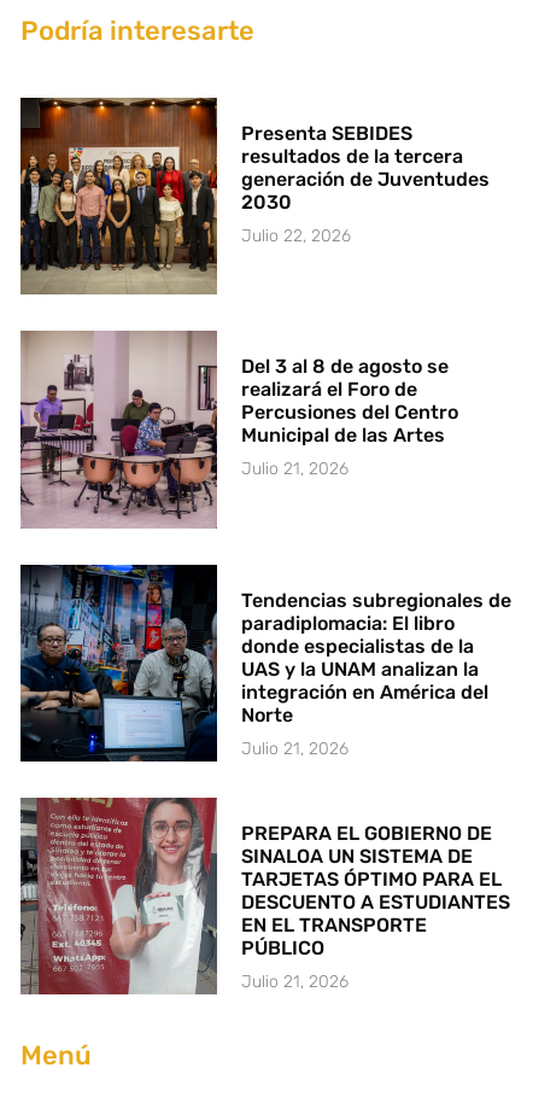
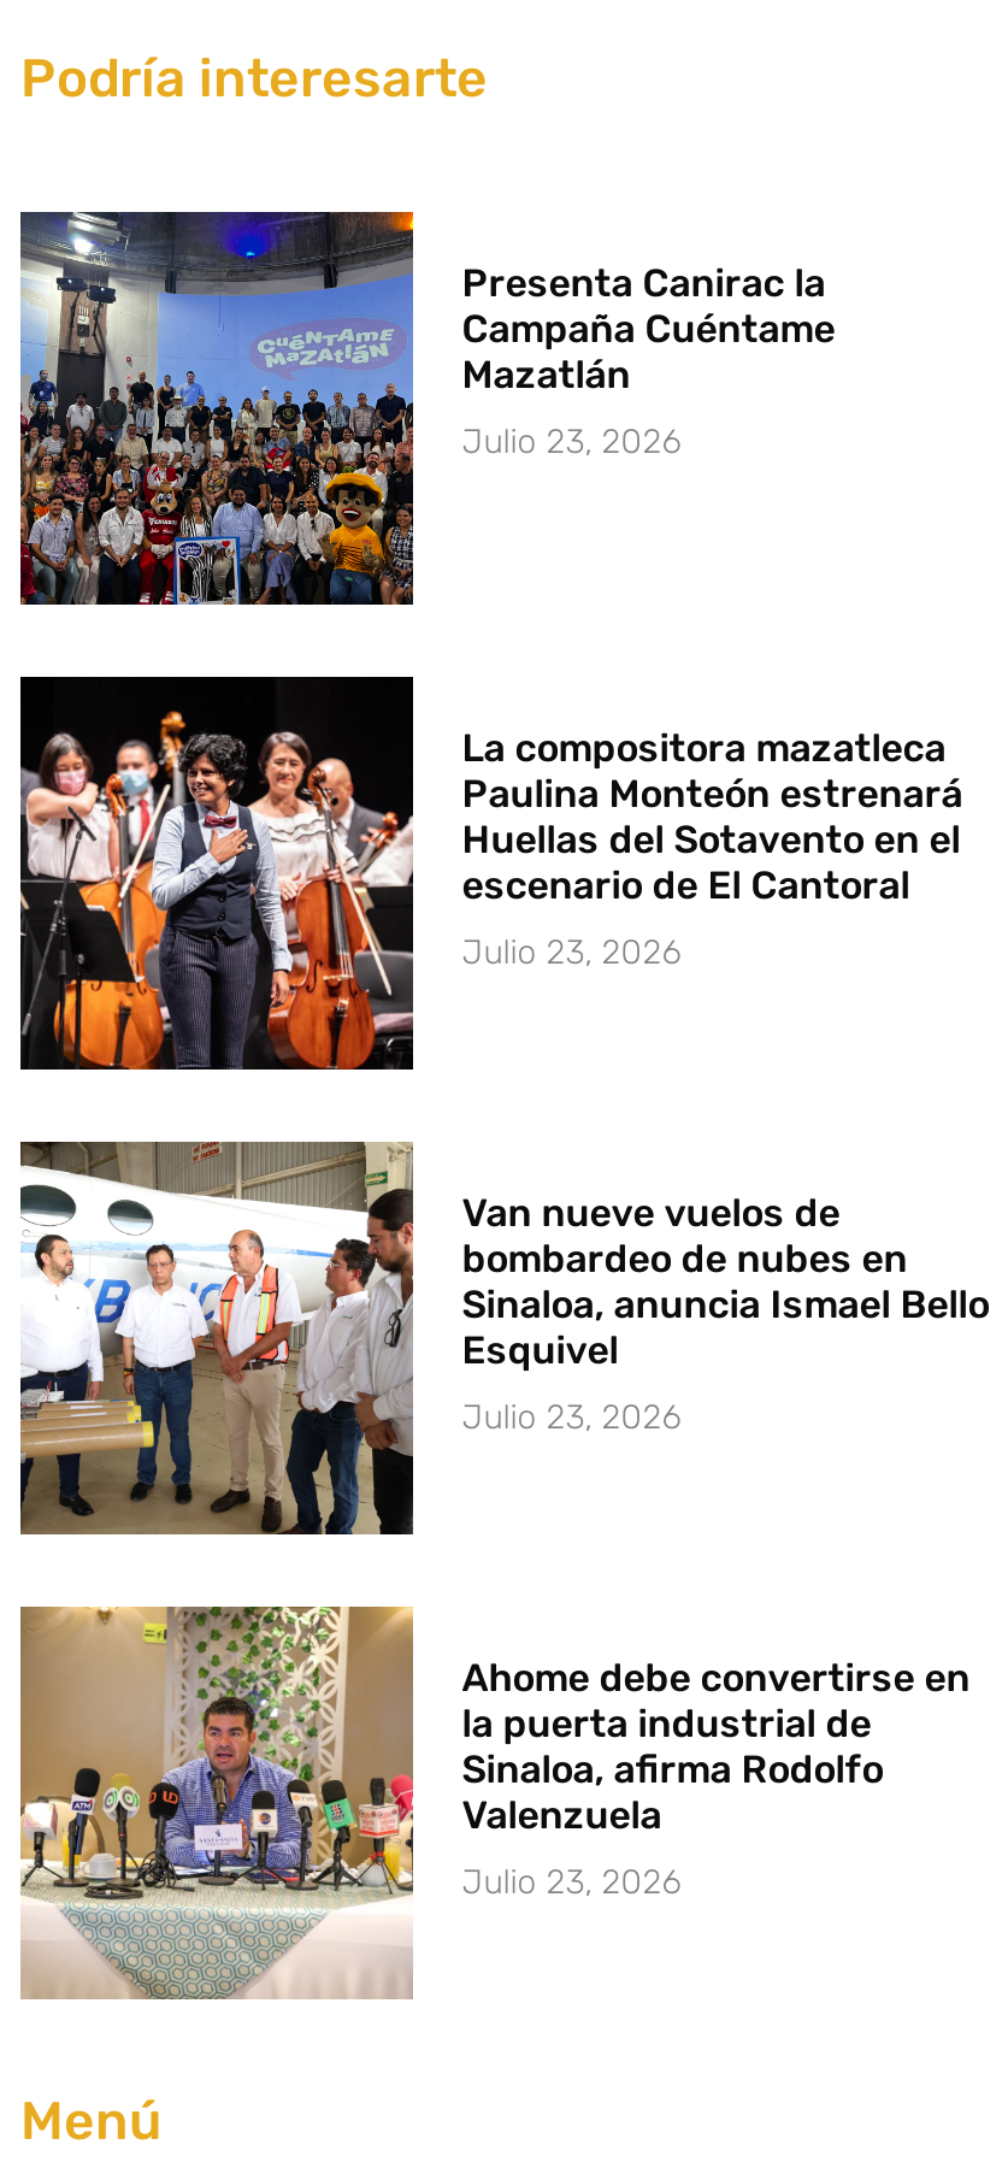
[19,97,490,294] [image] | Presenta SEBIDES | resultados de la tercera | generación de Juventudes | 2030 -> [18,208,835,606] [image] | Presenta Canirac la | Campaña Cuéntame | Mazatlán
[241,226,351,247] Julio 22, 2026 -> [462,421,681,462] Julio 23, 2026
[19,331,458,527] [image] | Del 3 al 8 de agosto se | realizará el Foro de | Percusiones del Centro | Municipal de las Artes -> [18,676,963,1071] [image] | La compositora mazatleca | Paulina Monteón estrenará | Huellas del Sotavento en el | escenario de El Cantoral
[241,459,349,480] Julio 21, 2026 -> [462,932,681,973] Julio 23, 2026
[19,564,512,763] [image] | Tendencias subregionales de | paradiplomacia: El libro | donde especialistas de la | UAS y la UNAM analizan la | integración en América del | Norte -> [18,1138,989,1536] [image] | Van nueve vuelos de | bombardeo de nubes en | Sinaloa, anuncia Ismael Bello | Esquivel
[241,738,349,759] Julio 21, 2026 -> [462,1398,681,1439] Julio 23, 2026
[19,797,510,996] [image] | PREPARA EL GOBIERNO DE | SINALOA UN SISTEMA DE | TARJETAS ÓPTIMO PARA EL | DESCUENTO A ESTUDIANTES | EN EL TRANSPORTE | PÚBLICO -> [18,1605,970,2001] [image] | Ahome debe convertirse en | la puerta industrial de | Sinaloa, afirma Rodolfo | Valenzuela
[241,971,349,992] Julio 21, 2026 -> [462,1863,681,1904] Julio 23, 2026

